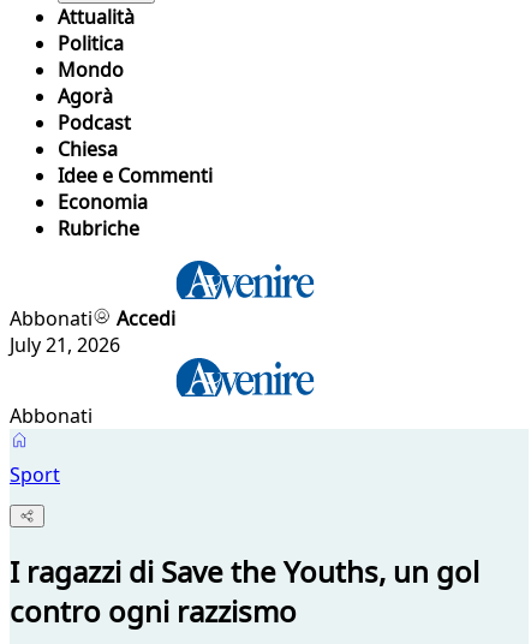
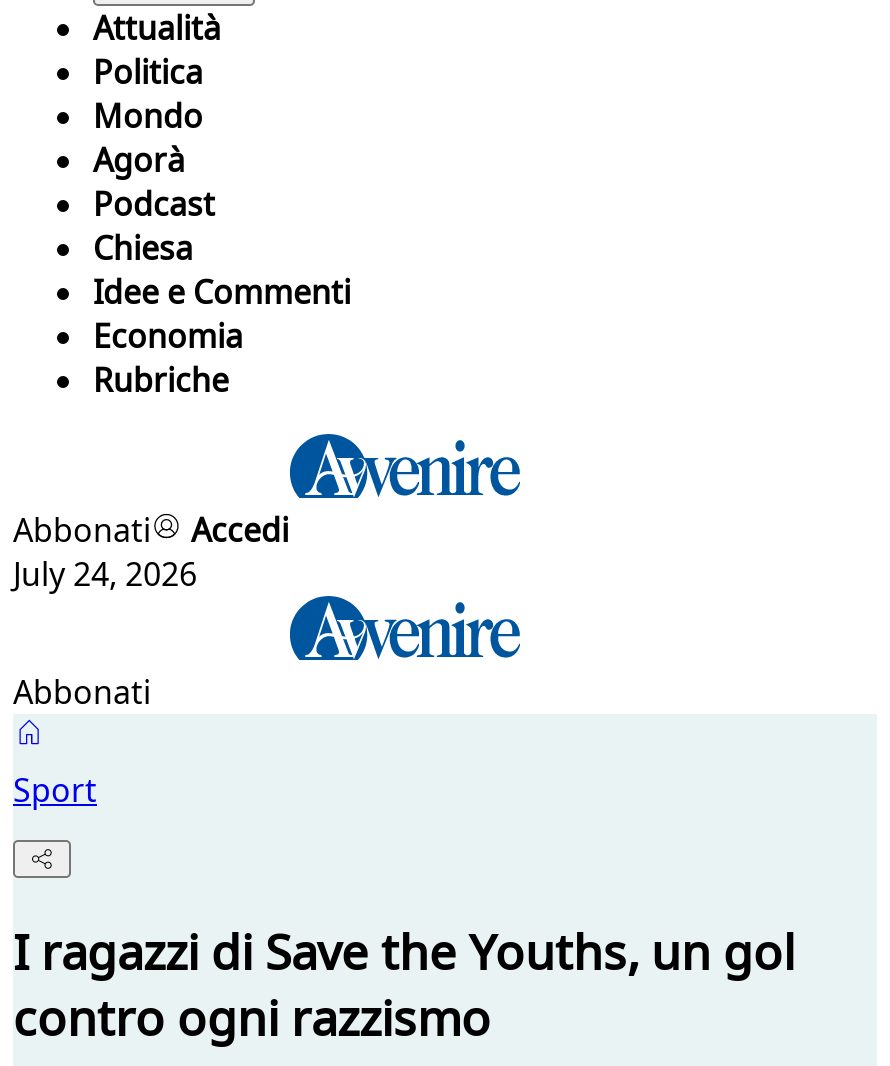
[10,332,120,358] July 21, 2026 -> [13,552,197,596] July 24, 2026

